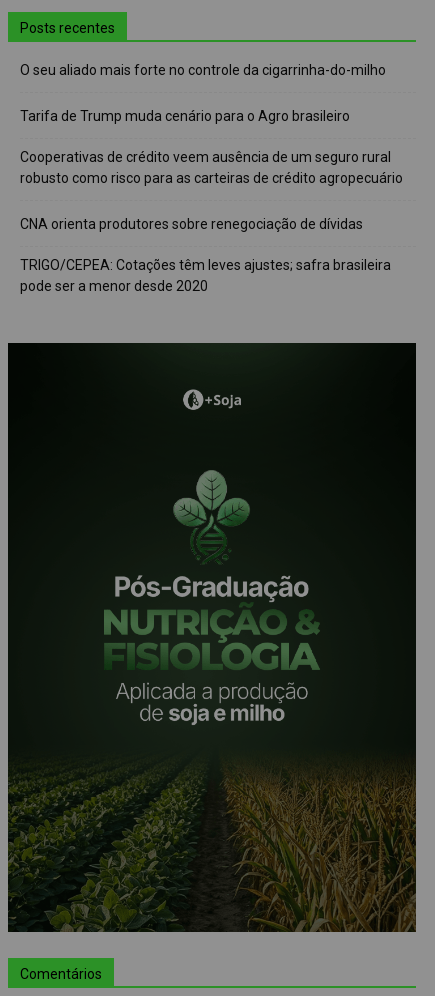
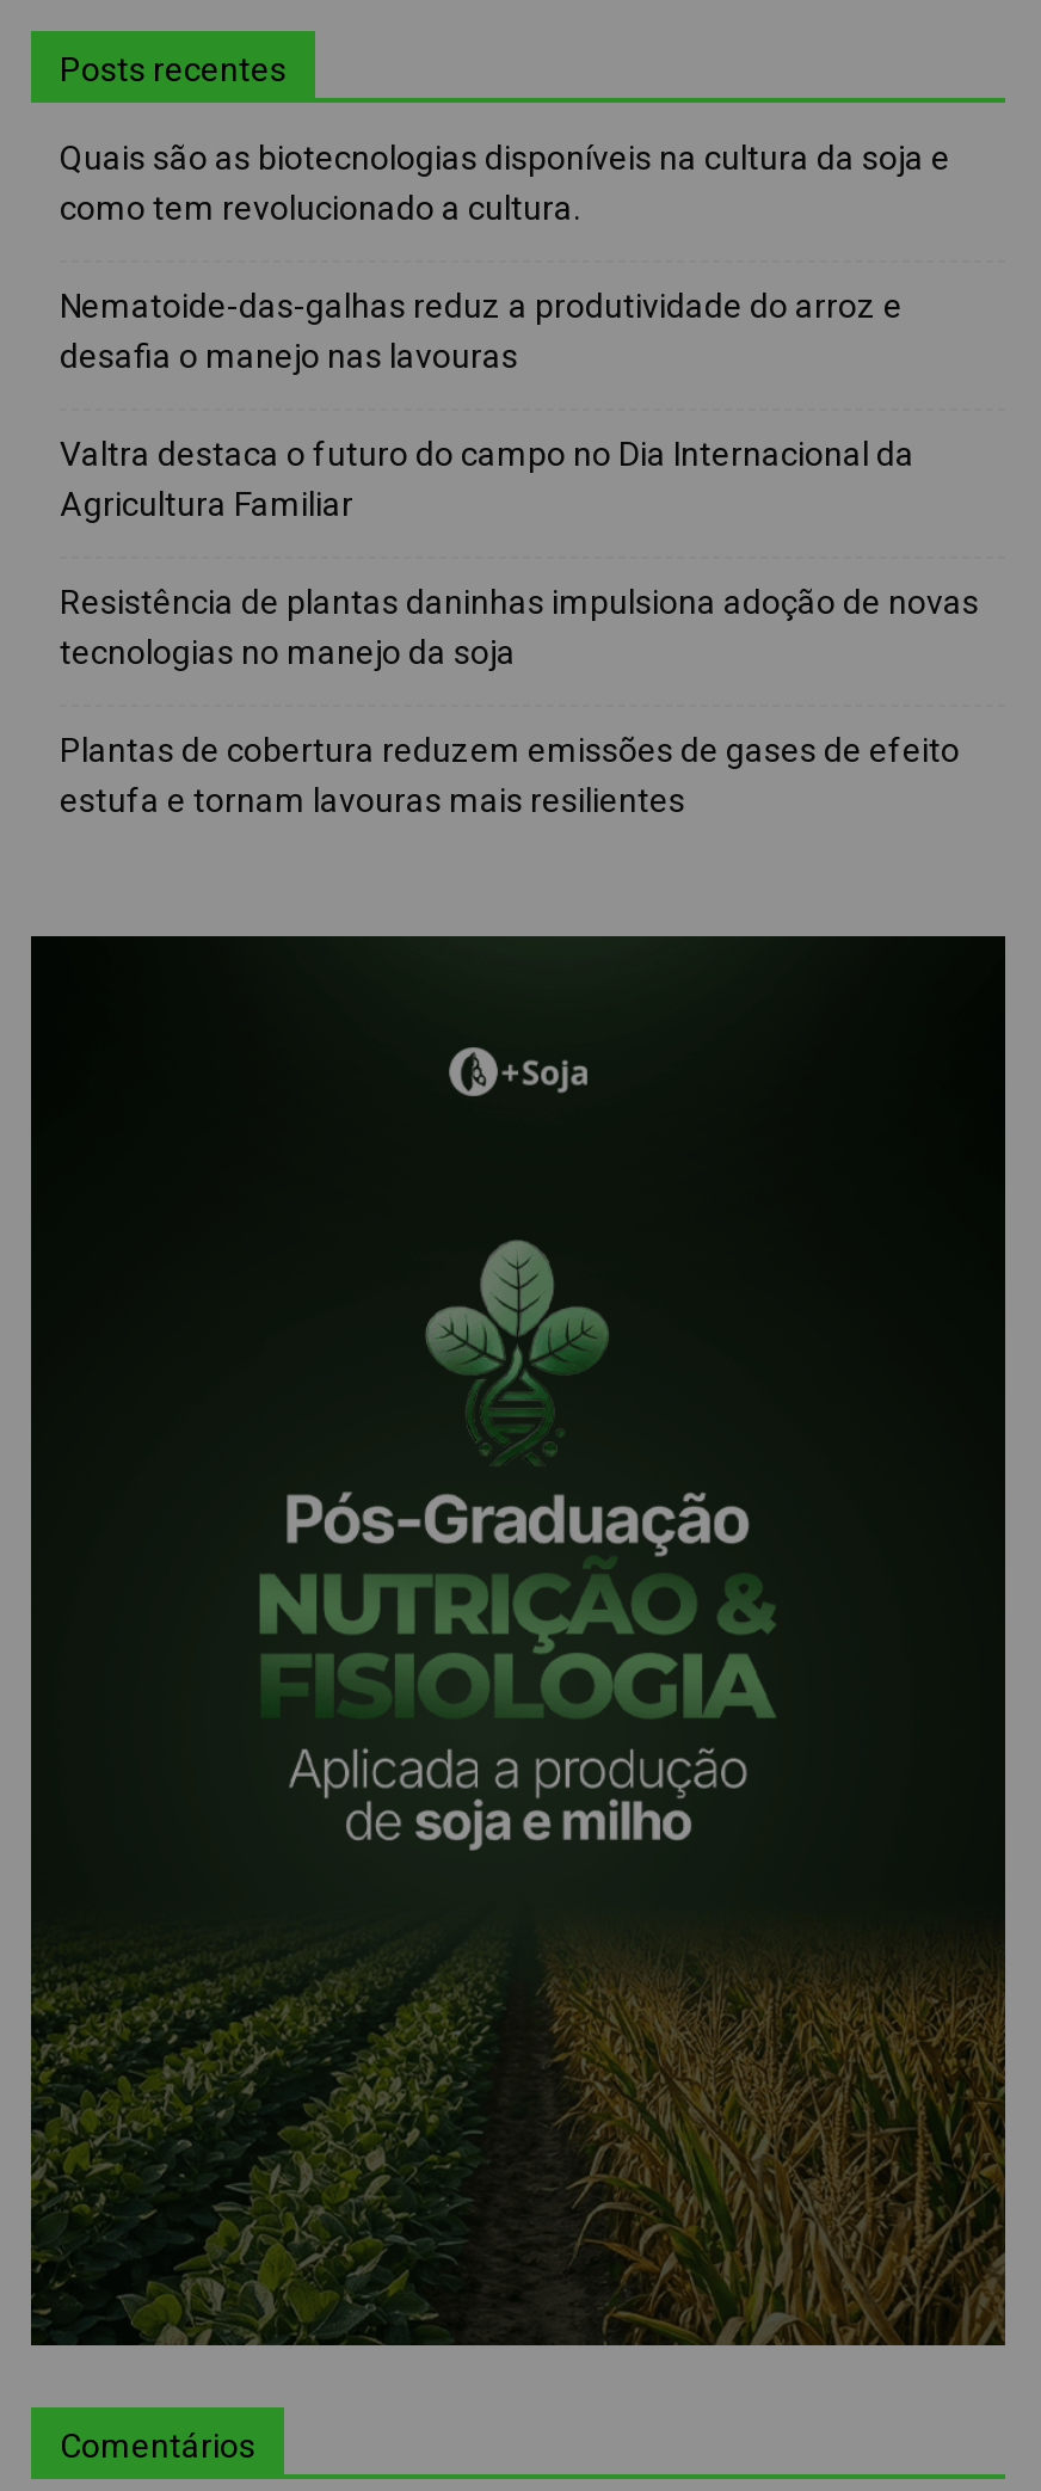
[20,62,386,78] O seu aliado mais forte no controle da cigarrinha-do-milho -> [60,140,950,228] Quais são as biotecnologias disponíveis na cultura da soja e | como tem revolucionado a cultura.
[20,108,350,124] Tarifa de Trump muda cenário para o Agro brasileiro -> [60,288,903,376] Nematoide-das-galhas reduz a produtividade do arroz e | desafia o manejo nas lavouras
[20,149,403,186] Cooperativas de crédito veem ausência de um seguro rural | robusto como risco para as carteiras de crédito agropecuário -> [60,436,914,524] Valtra destaca o futuro do campo no Dia Internacional da | Agricultura Familiar
[20,216,363,232] CNA orienta produtores sobre renegociação de dívidas -> [60,584,979,673] Resistência de plantas daninhas impulsiona adoção de novas | tecnologias no manejo da soja
[20,257,391,294] TRIGO/CEPEA: Cotações têm leves ajustes; safra brasileira | pode ser a menor desde 2020 -> [60,732,960,821] Plantas de cobertura reduzem emissões de gases de efeito | estufa e tornam lavouras mais resilientes

